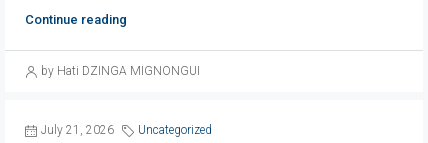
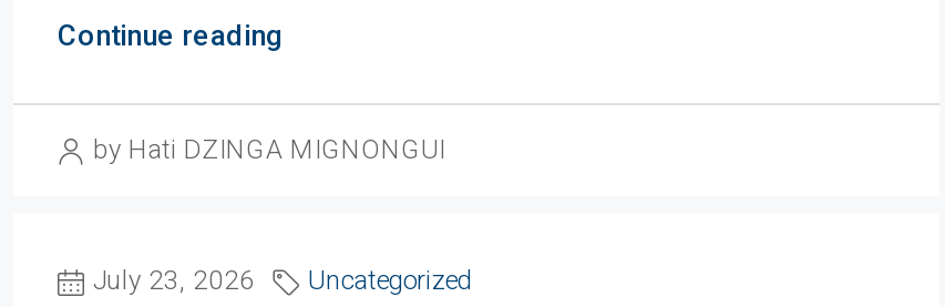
[41,123,212,137] July 21, 2026 Uncategorized -> [93,265,472,296] July 23, 2026 Uncategorized

